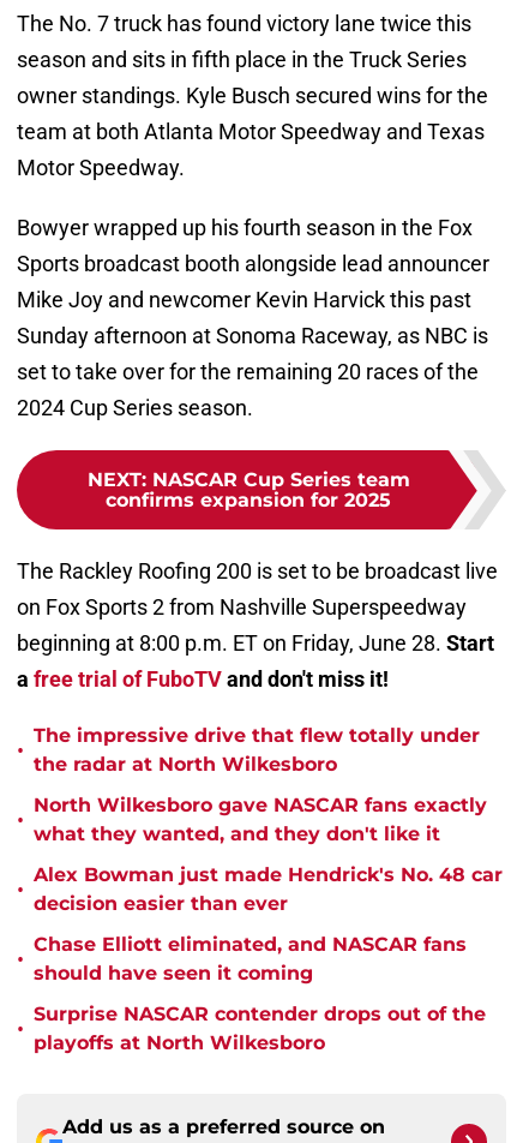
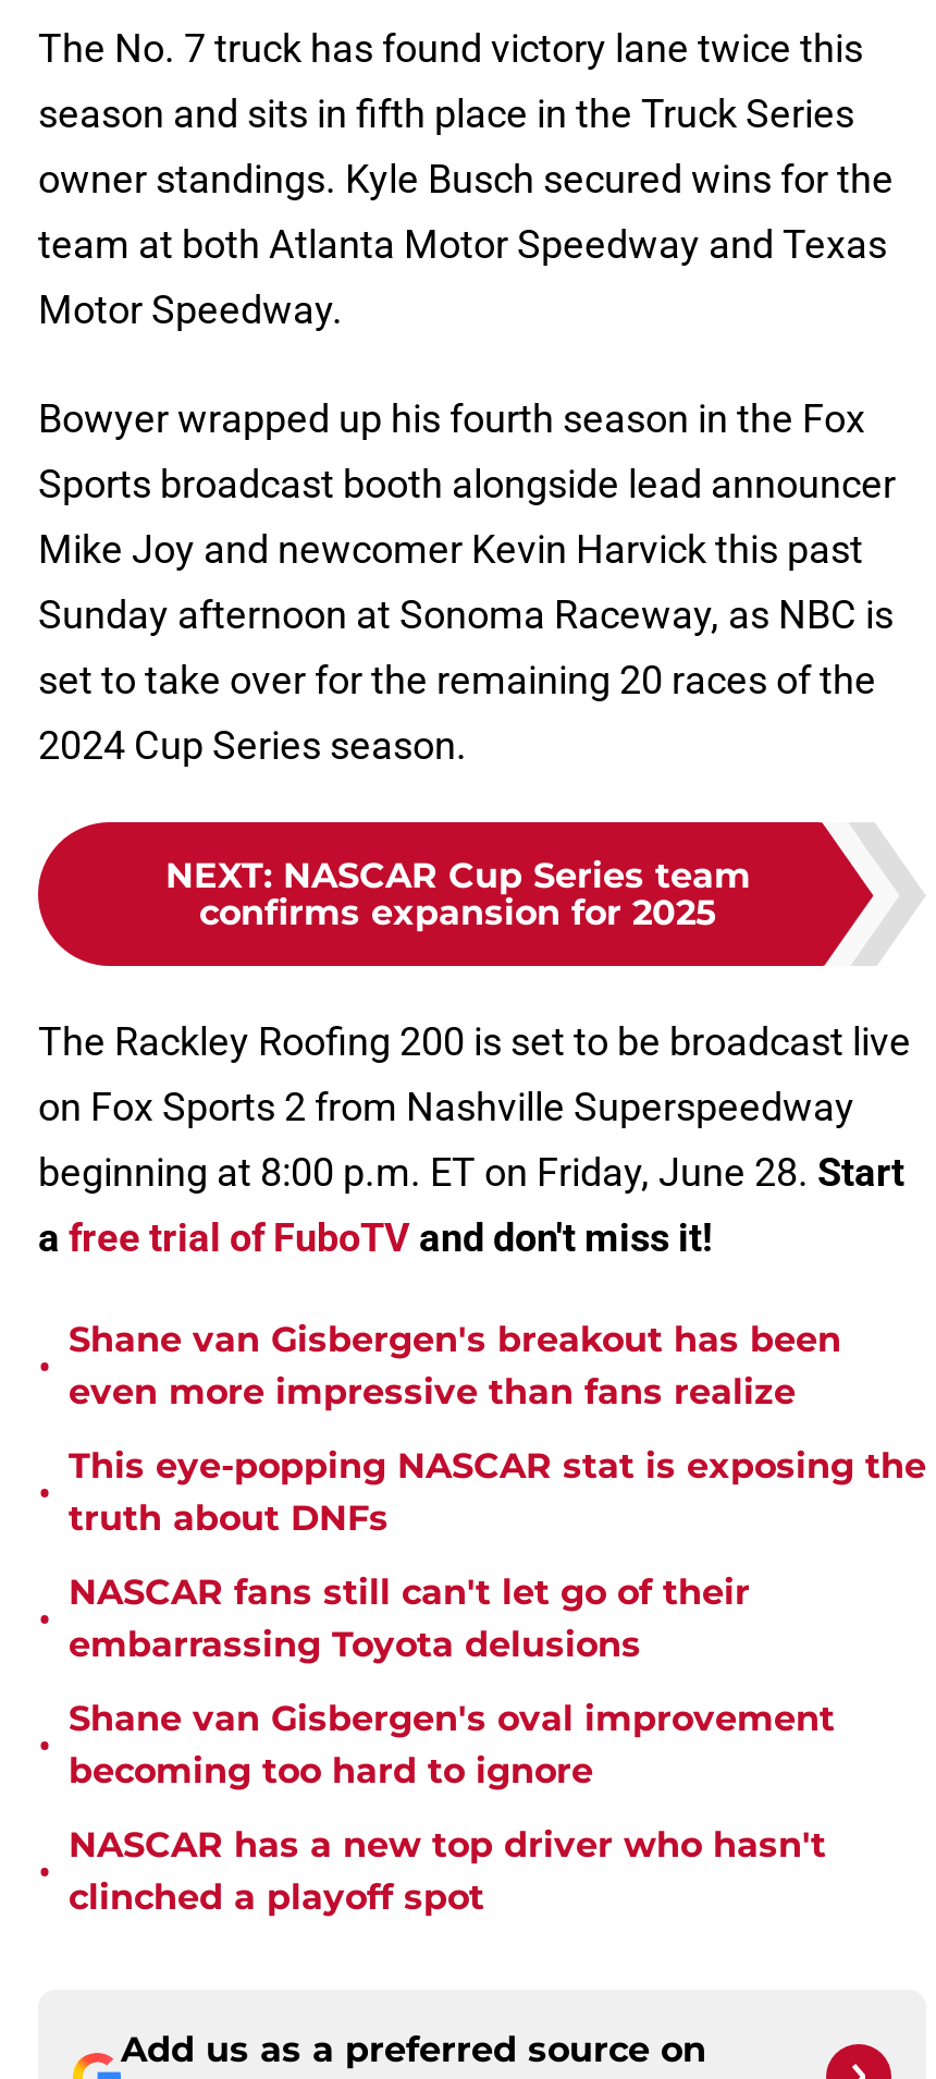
[34,724,480,776] The impressive drive that flew totally under | the radar at North Wilkesboro -> [69,1319,841,1413] Shane van Gisbergen's breakout has been | even more impressive than fans realize
[34,794,487,845] North Wilkesboro gave NASCAR fans exactly | what they wanted, and they don't like it -> [69,1445,926,1539] This eye-popping NASCAR stat is exposing the | truth about DNFs
[34,863,503,915] Alex Bowman just made Hendrick's No. 48 car | decision easier than ever -> [69,1572,750,1665] NASCAR fans still can't let go of their | embarrassing Toyota delusions
[34,933,467,985] Chase Elliott eliminated, and NASCAR fans | should have seen it coming -> [69,1698,835,1791] Shane van Gisbergen's oval improvement | becoming too hard to ignore
[34,1003,486,1054] Surprise NASCAR contender drops out of the | playoffs at North Wilkesboro -> [69,1824,826,1918] NASCAR has a new top driver who hasn't | clinched a playoff spot

